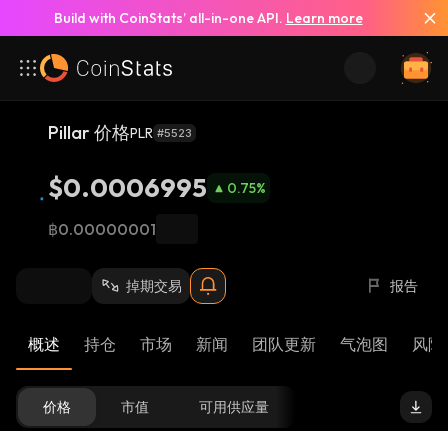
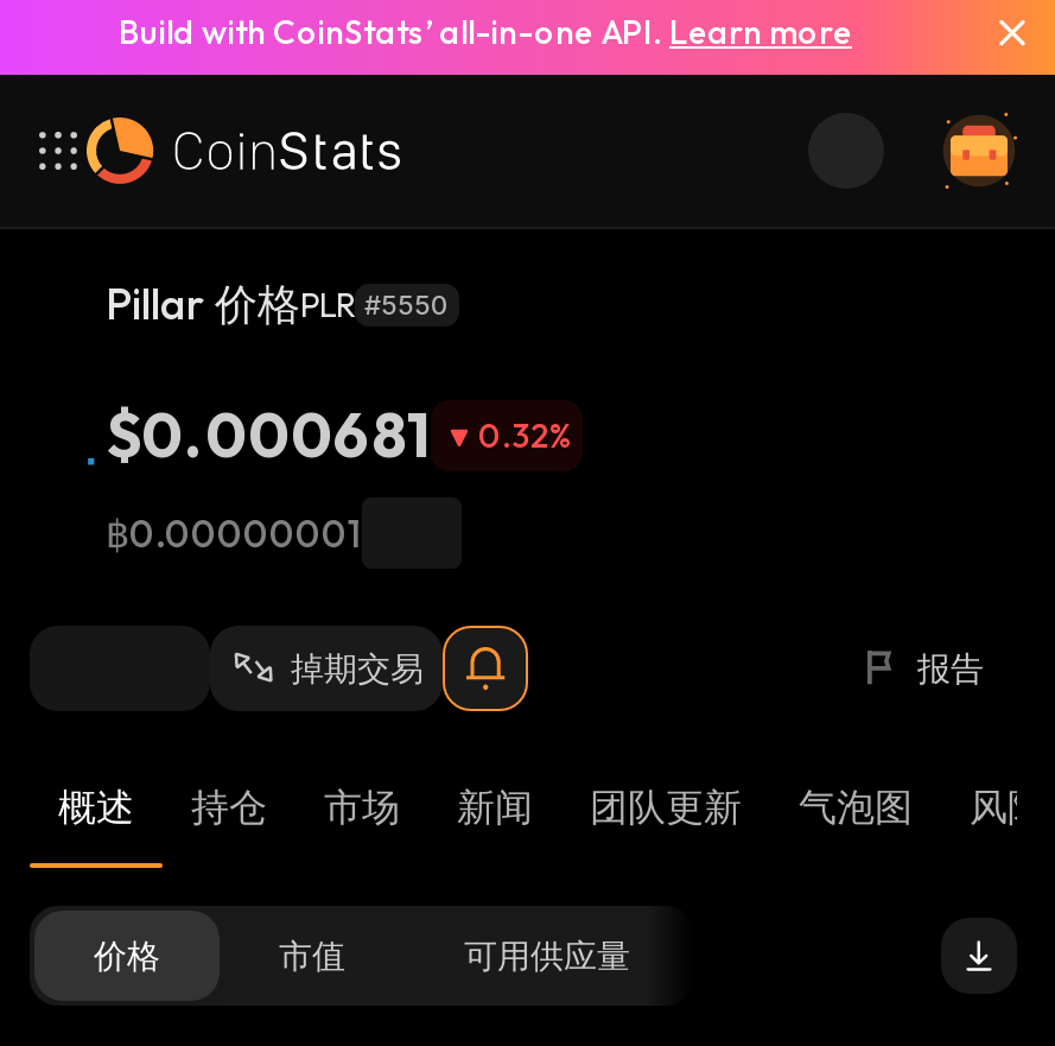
[48,121,192,144] Pillar 价格PLR #5523 -> [106,277,450,331] Pillar 价格PLR #5550
[48,171,207,204] $0.0006995 -> [106,395,431,474] $0.000681
[227,179,266,197] 0.75% -> [478,414,573,457] 0.32%

